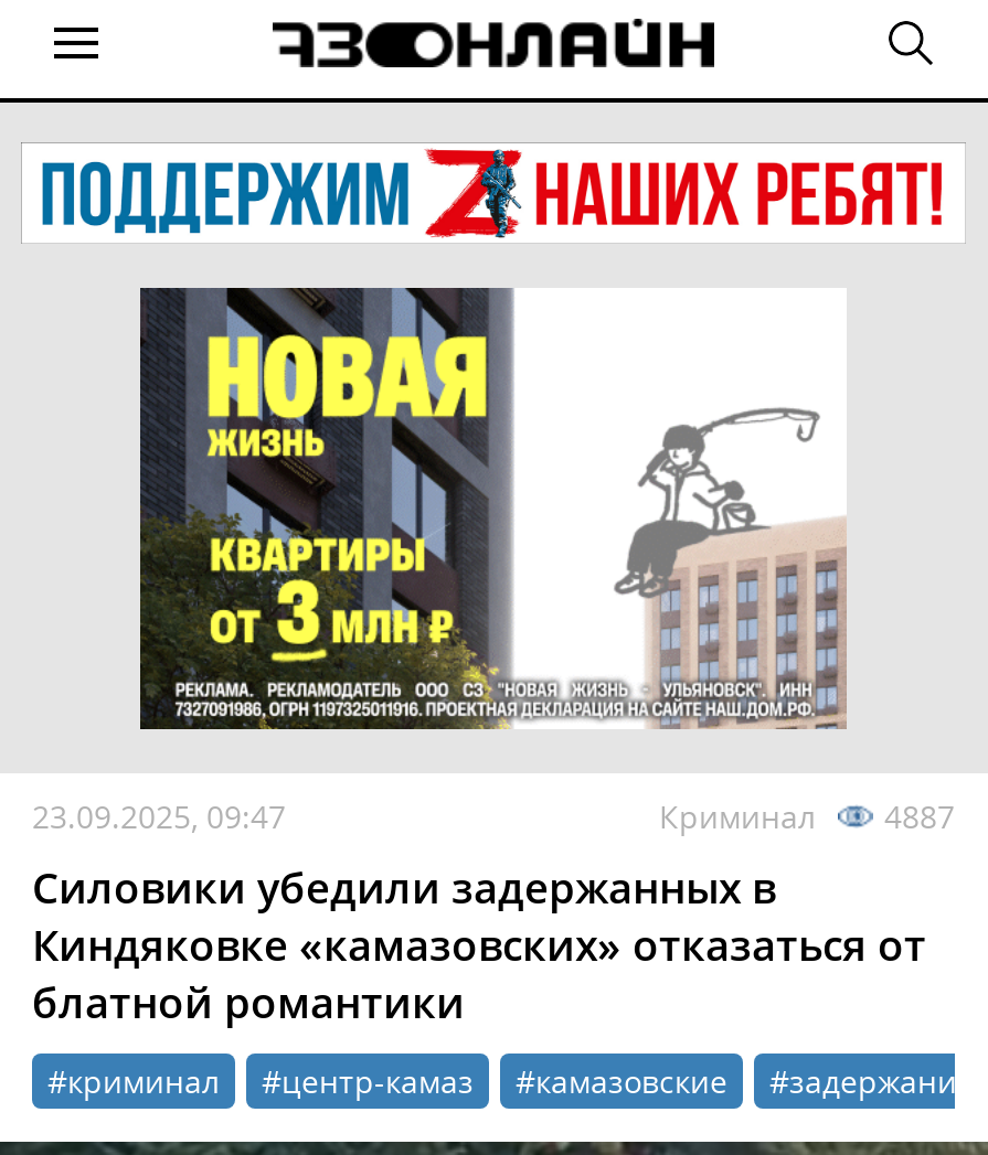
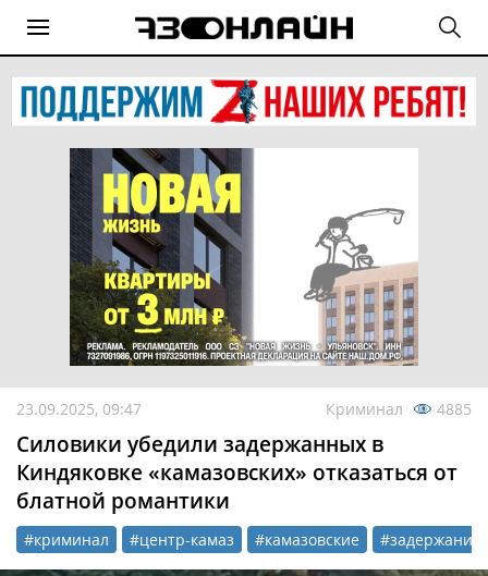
[659,796,955,838] Криминал 4887 -> [326,399,472,419] Криминал 4885

